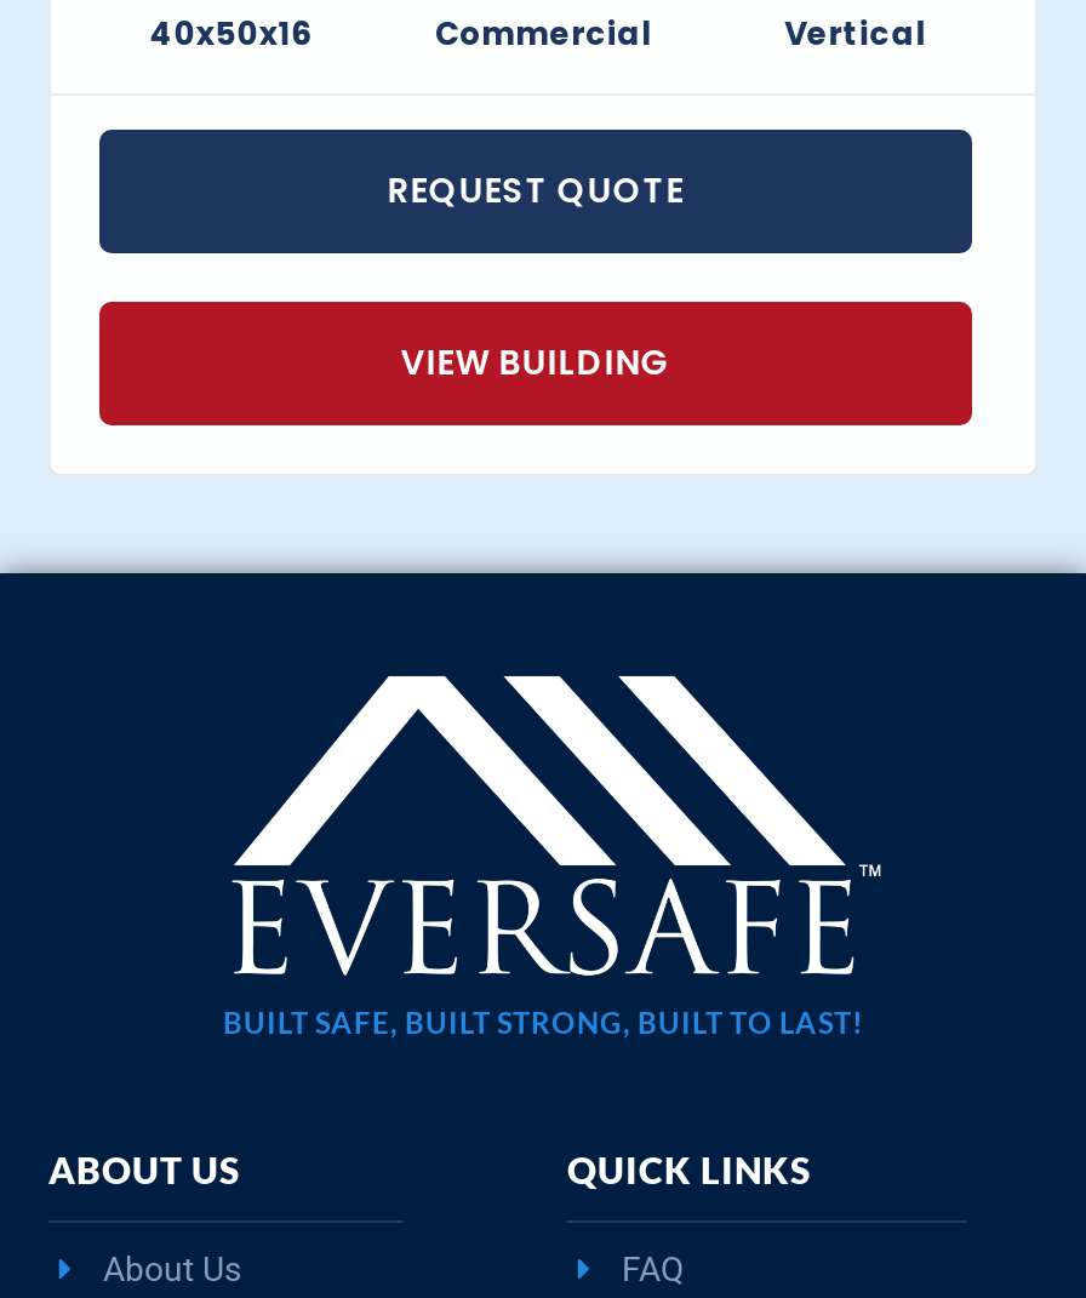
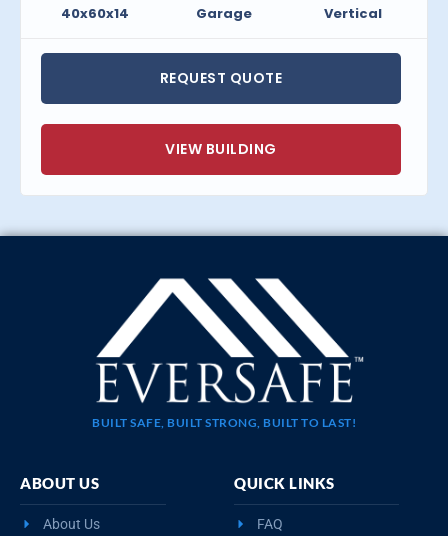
[150,11,312,57] 40x50x16 -> [61,4,129,23] 40x60x14
[435,11,651,57] Commercial -> [196,4,252,23] Garage

